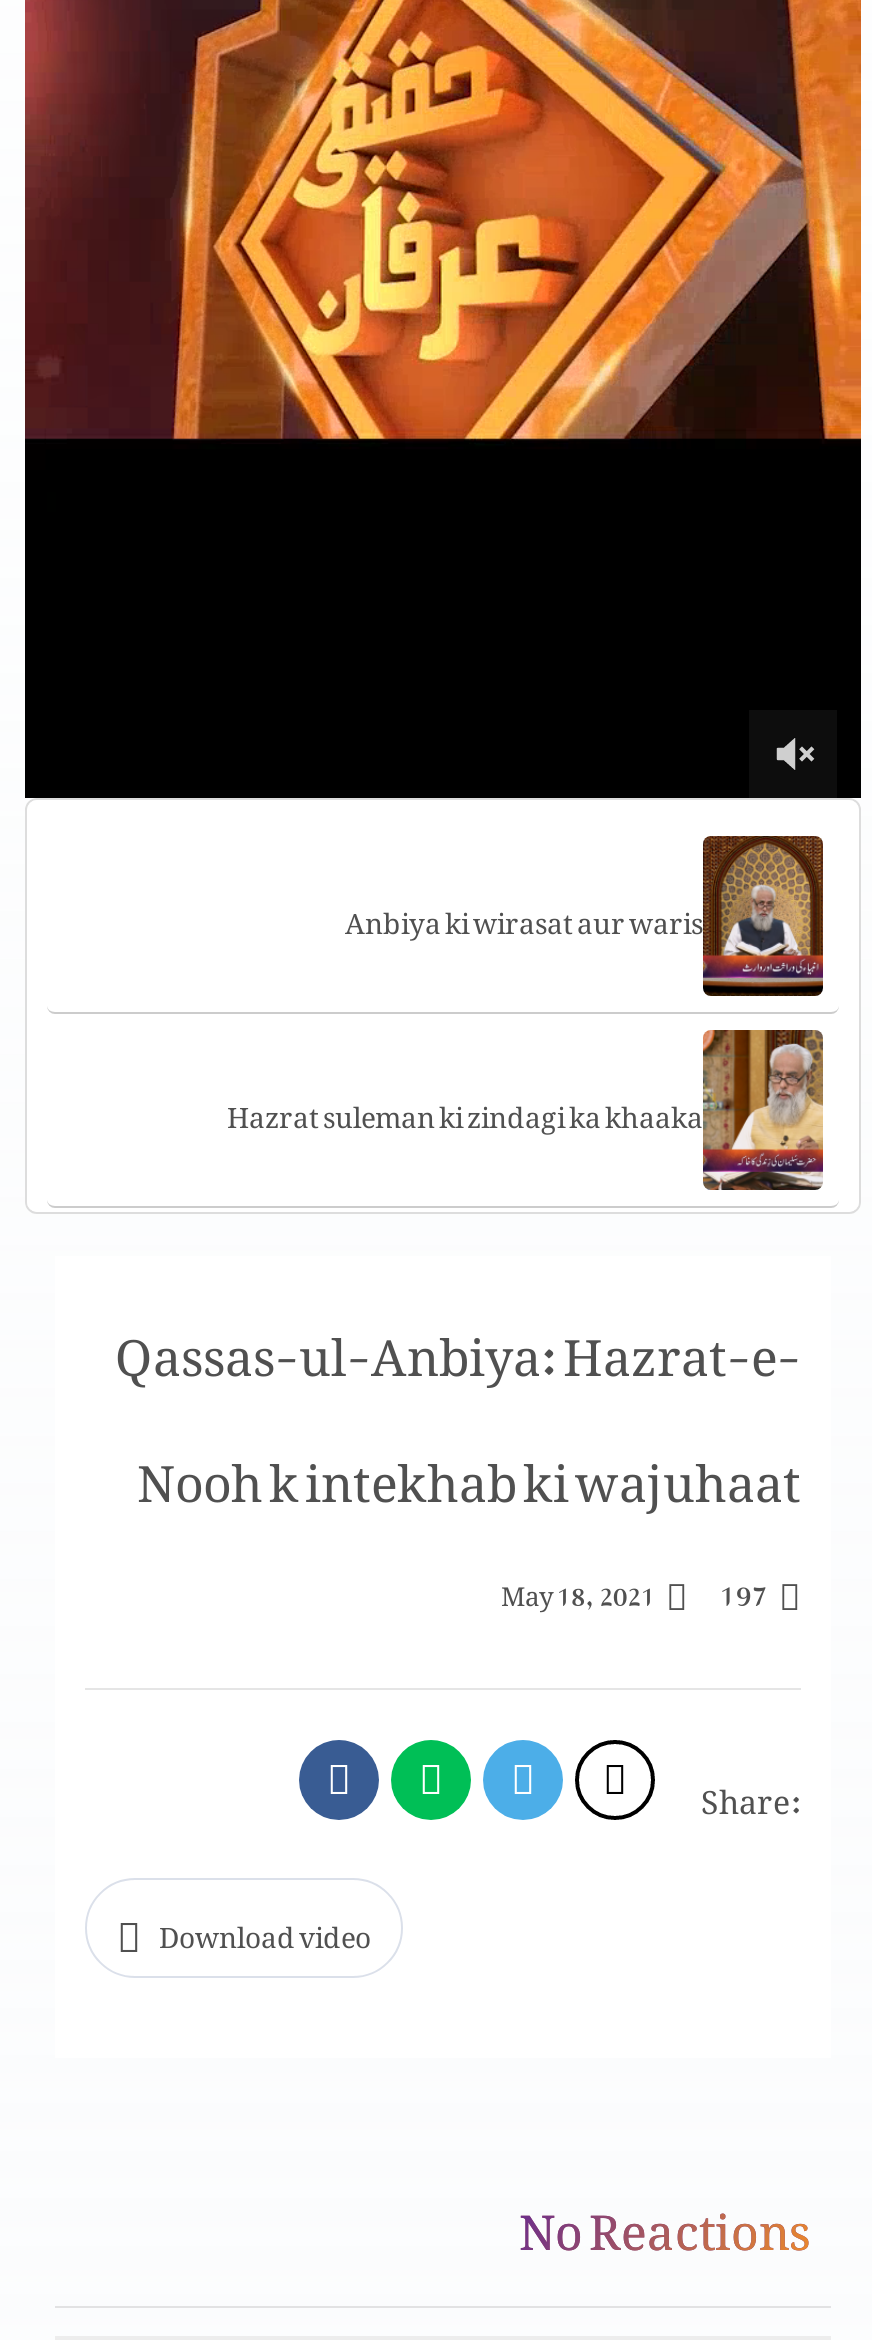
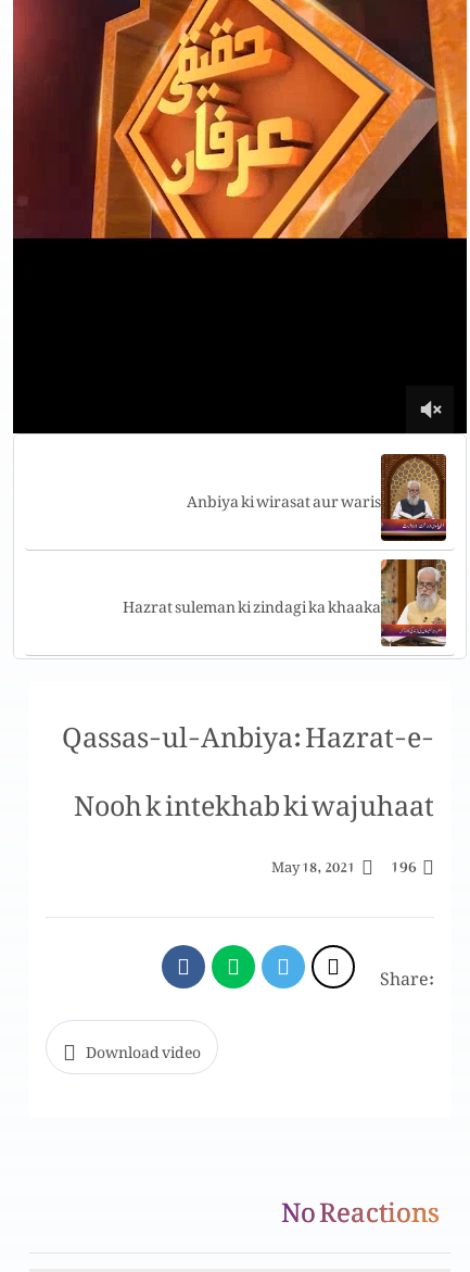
[720,1552,768,1622] 197 -> [390,843,416,881] 196

